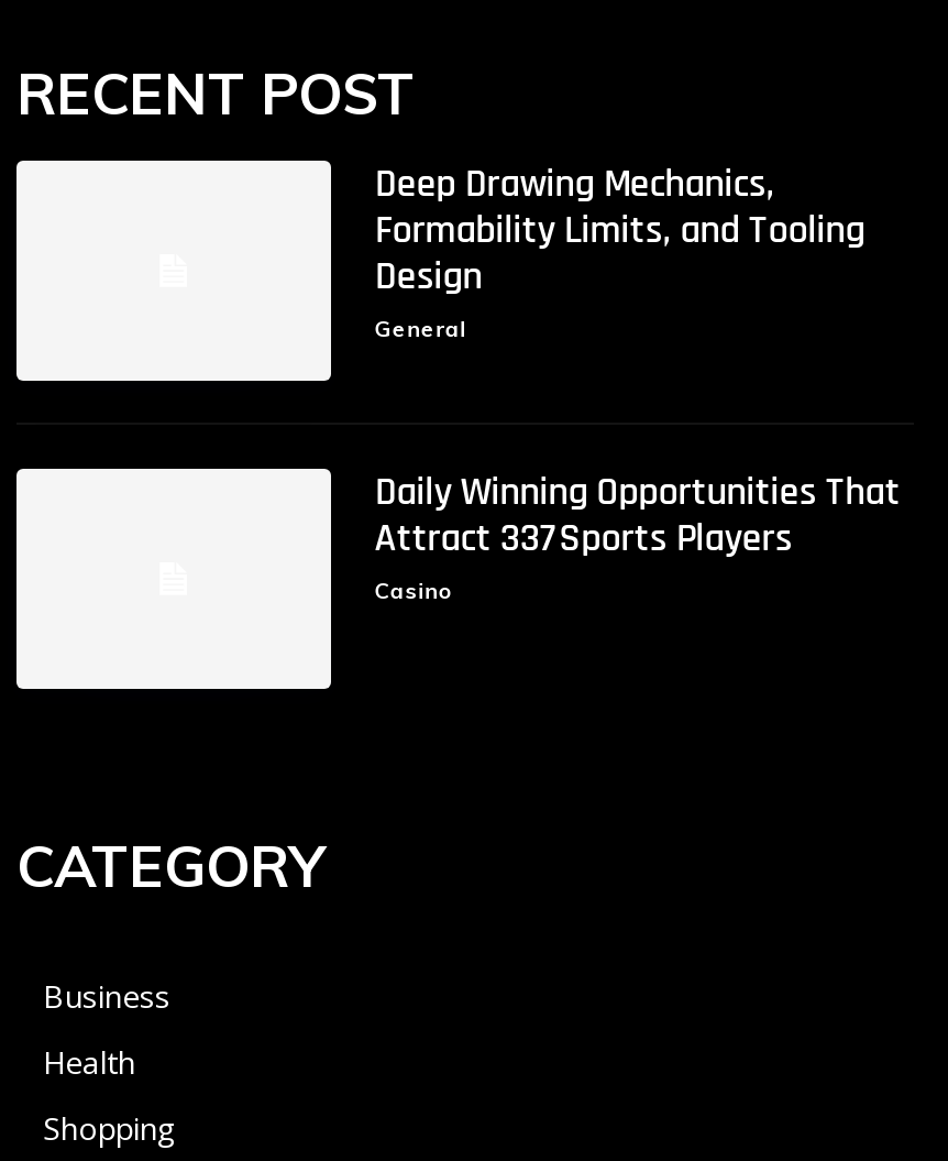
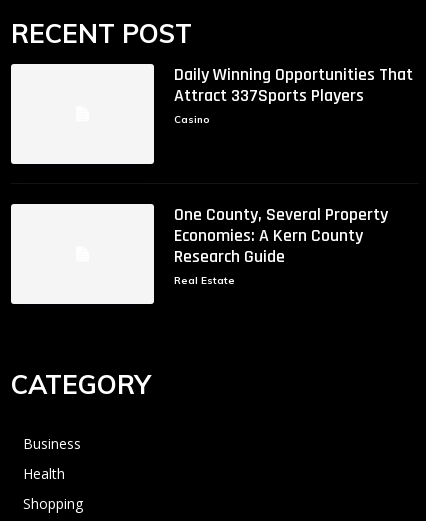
[375,158,865,343] Deep Drawing Mechanics, | Formability Limits, and Tooling | Design | General -> none
moved [375,466,900,605] -> [174,63,413,126]: Daily Winning Opportunities That | Attract 337Sports Players | Casino
none -> [174,203,388,287] One County, Several Property | Economies: A Kern County | Research Guide | Real Estate

